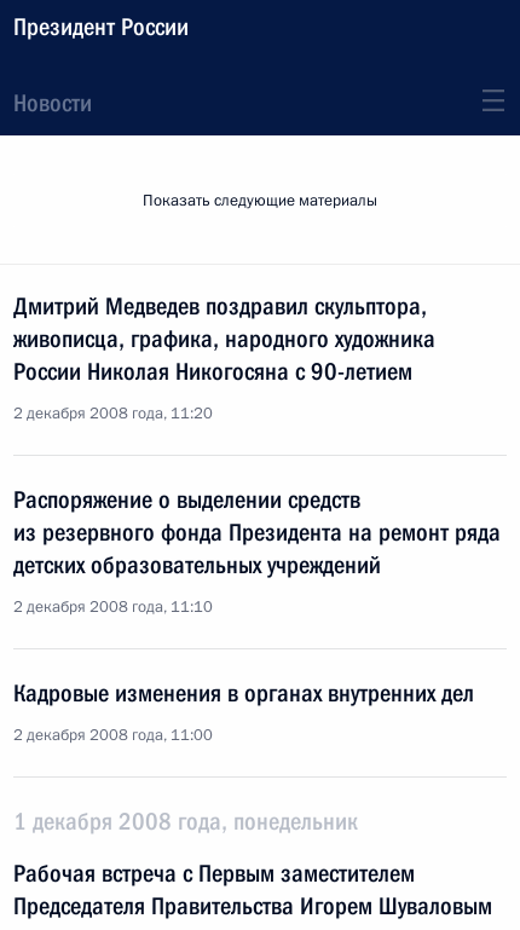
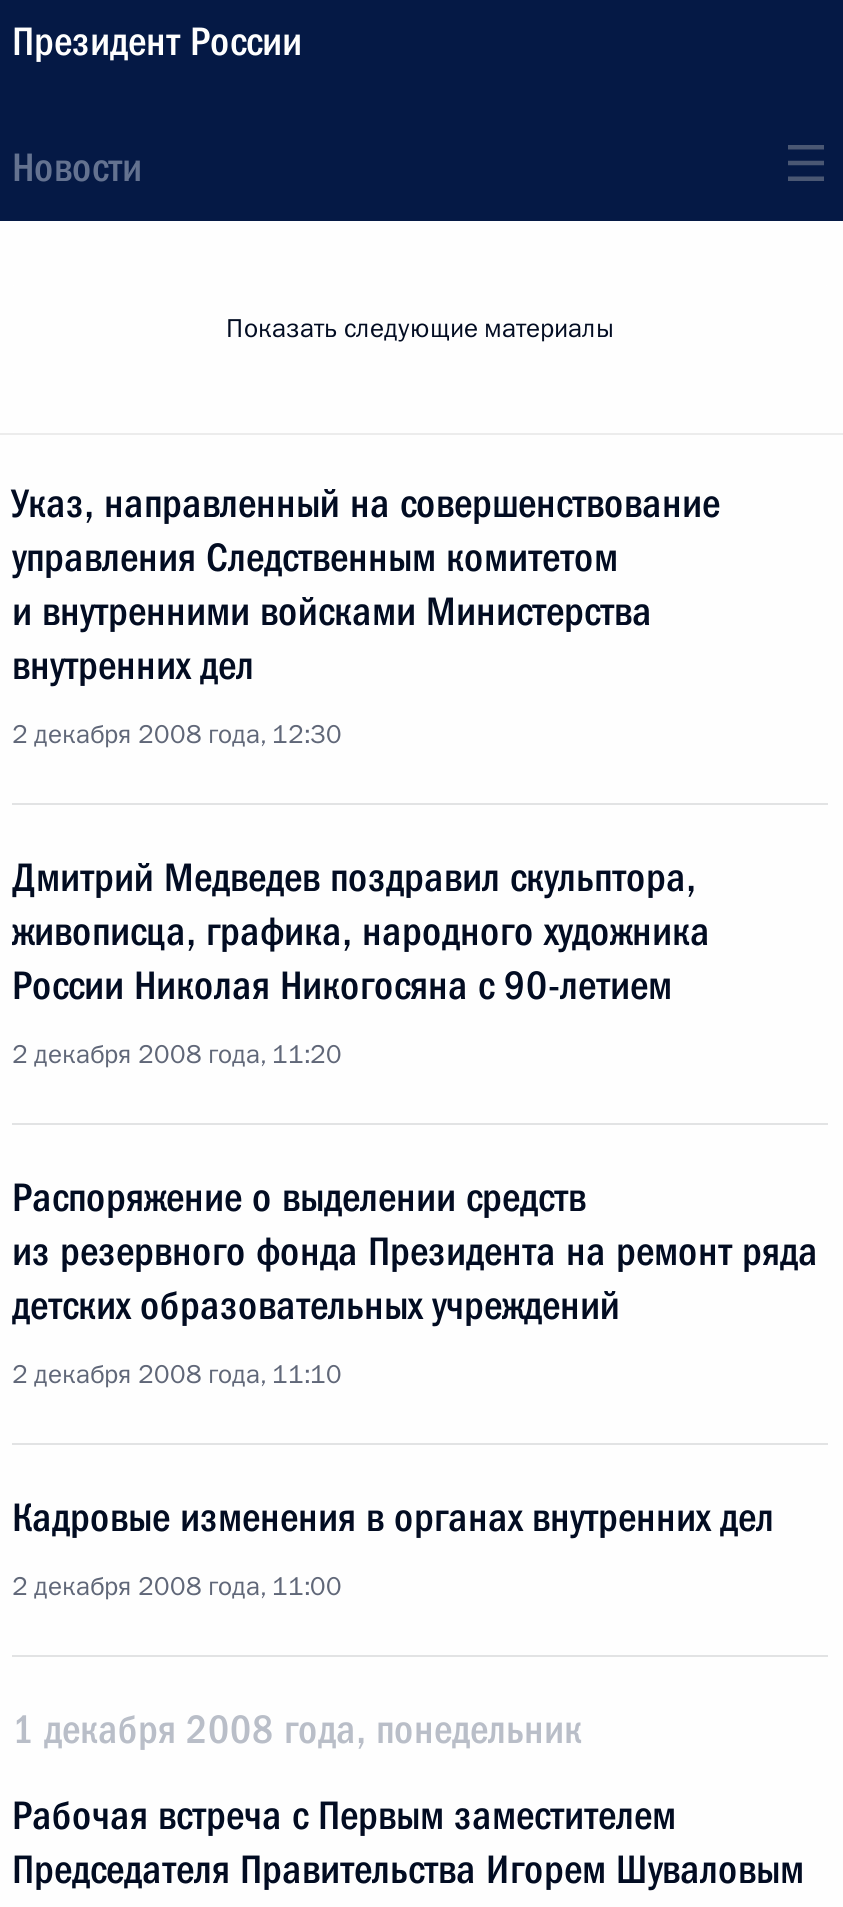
none -> [12,479,720,753] Указ, направленный на совершенствование | управления Следственным комитетом | и внутренними войсками Министерства | внутренних дел | 2 декабря 2008 года, 12:30

